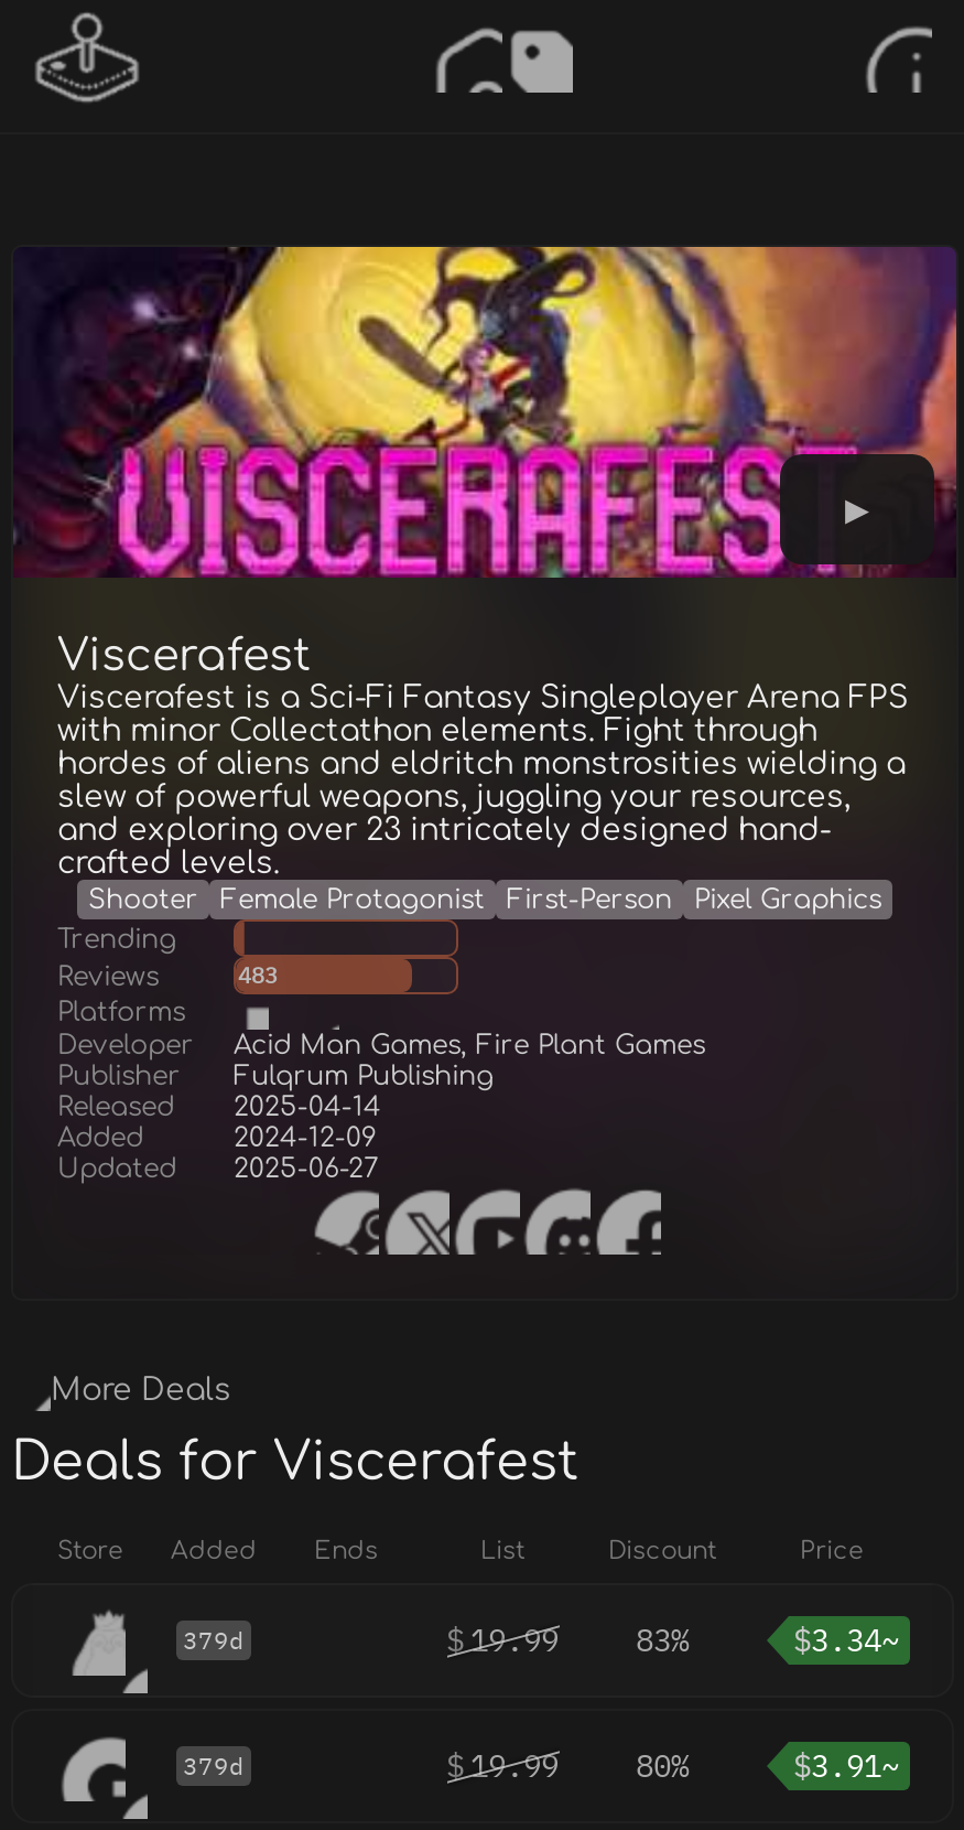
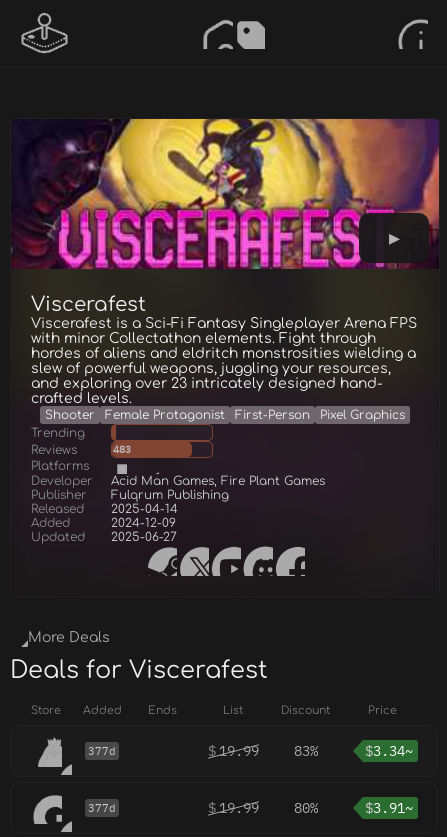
[183,1625,245,1656] 379d -> [88,744,116,758] 377d
[183,1751,245,1781] 379d -> [88,801,116,815] 377d

